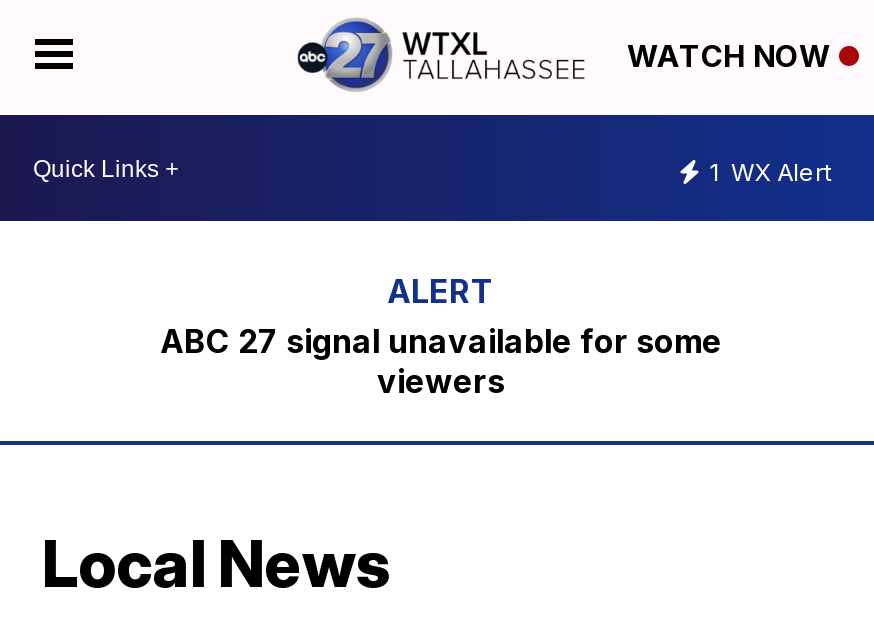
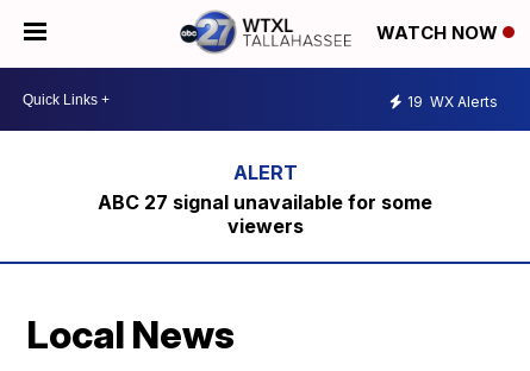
[709,156,831,186] 1 WX Alert -> [407,92,498,110] 19 WX Alerts

